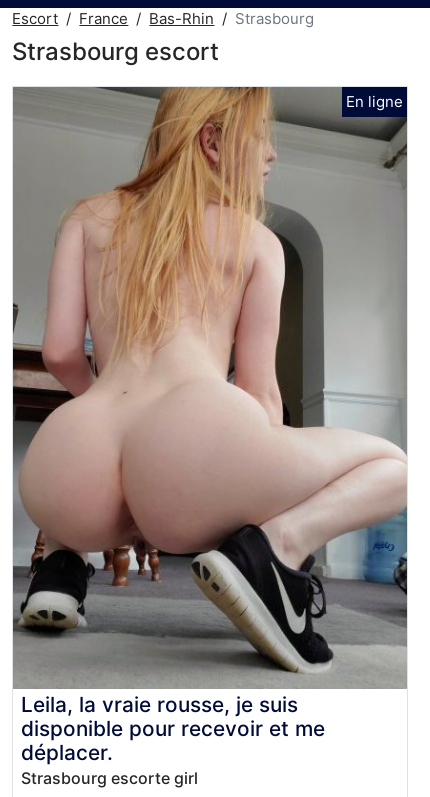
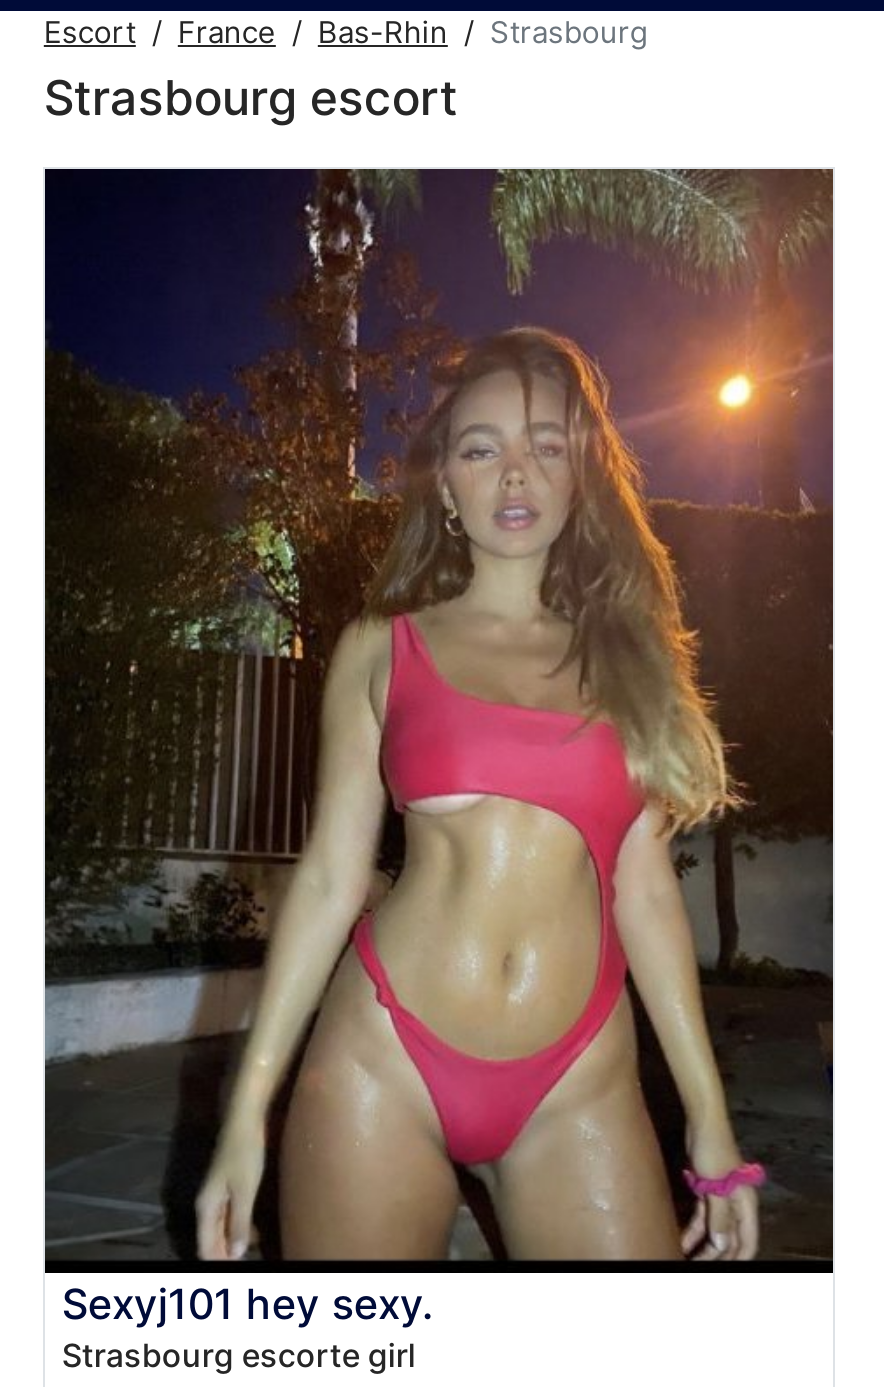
[12,86,408,765] [image] | Leila, la vraie rousse, je suis | disponible pour recevoir et me | déplacer. -> [45,167,833,1329] [image] | Sexyj101 hey sexy.

